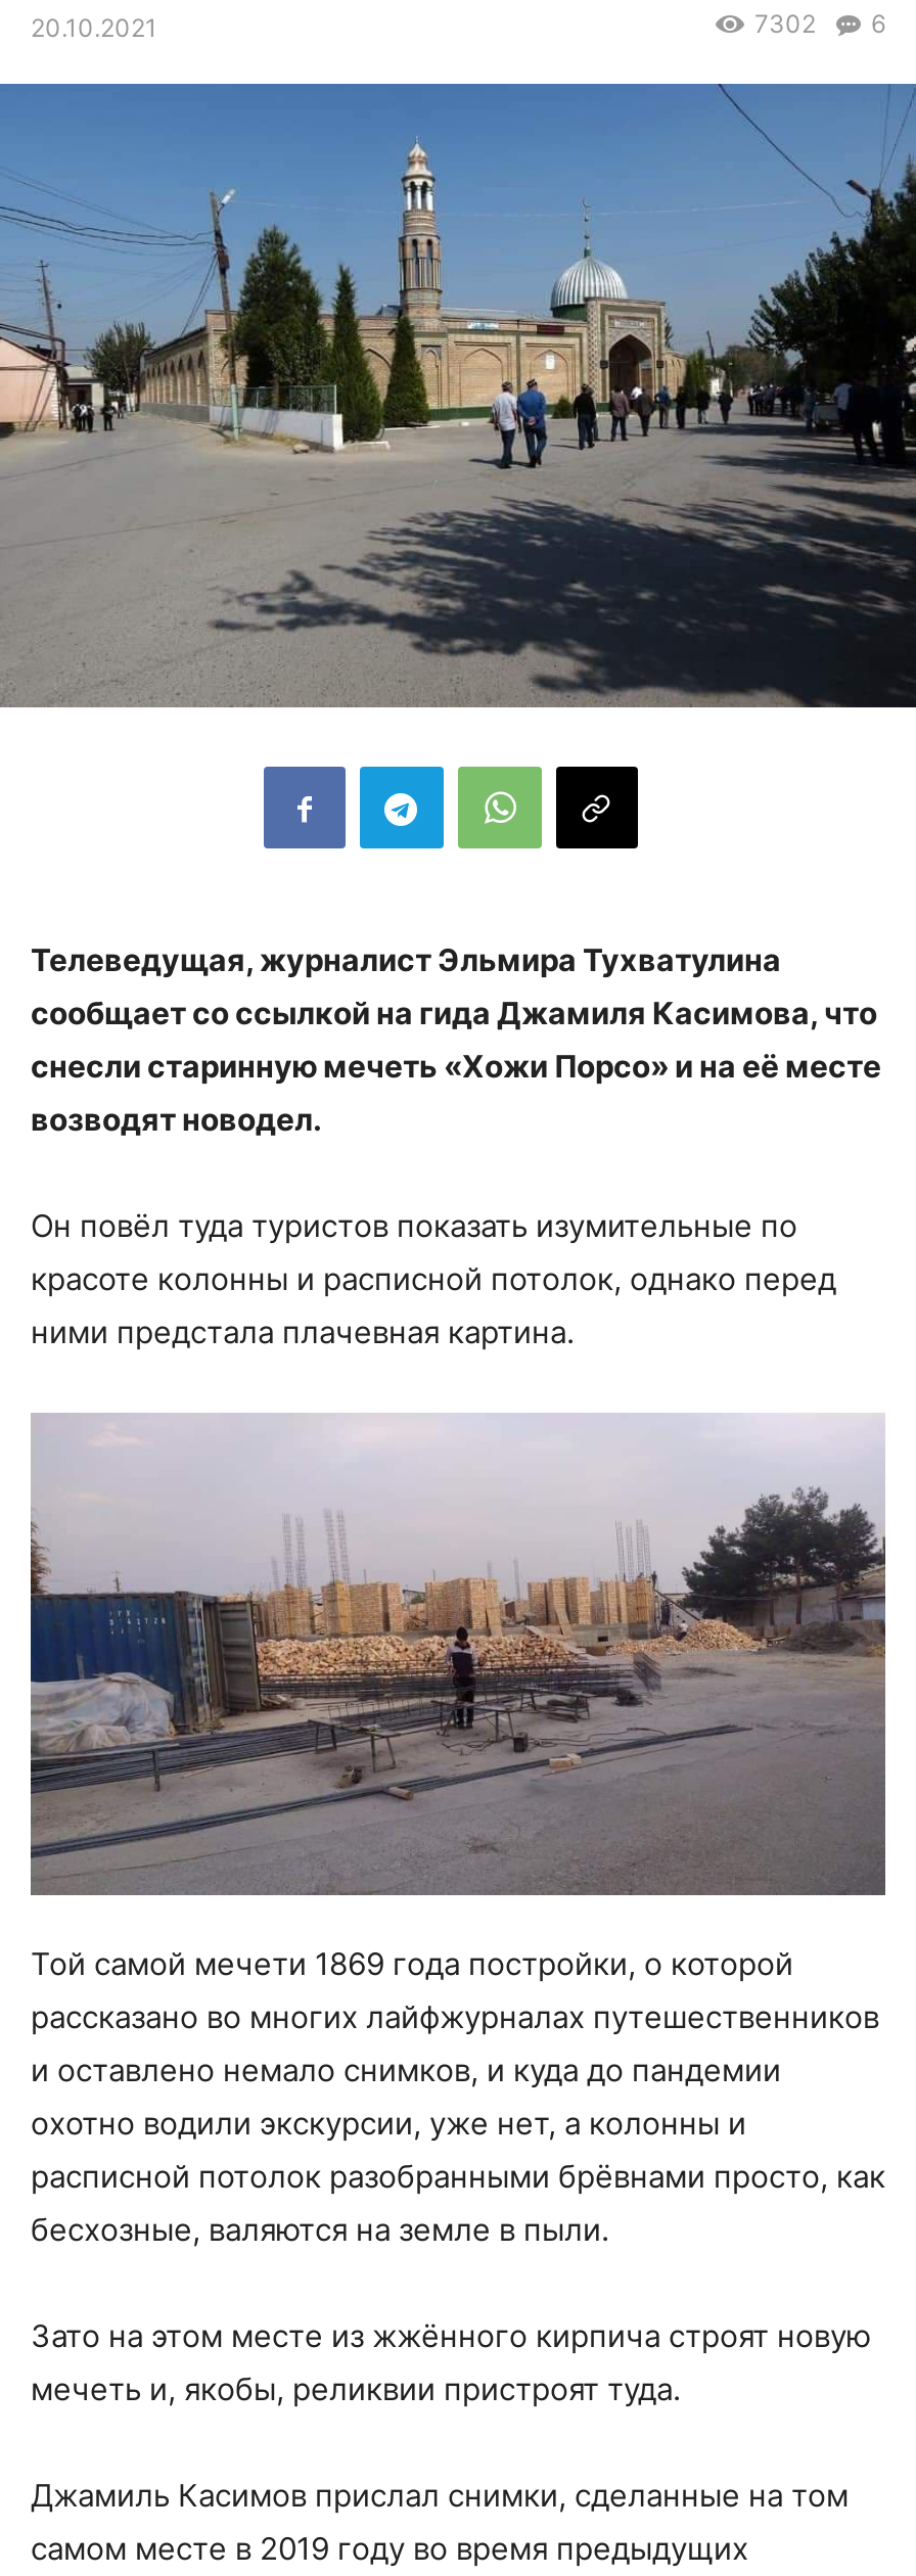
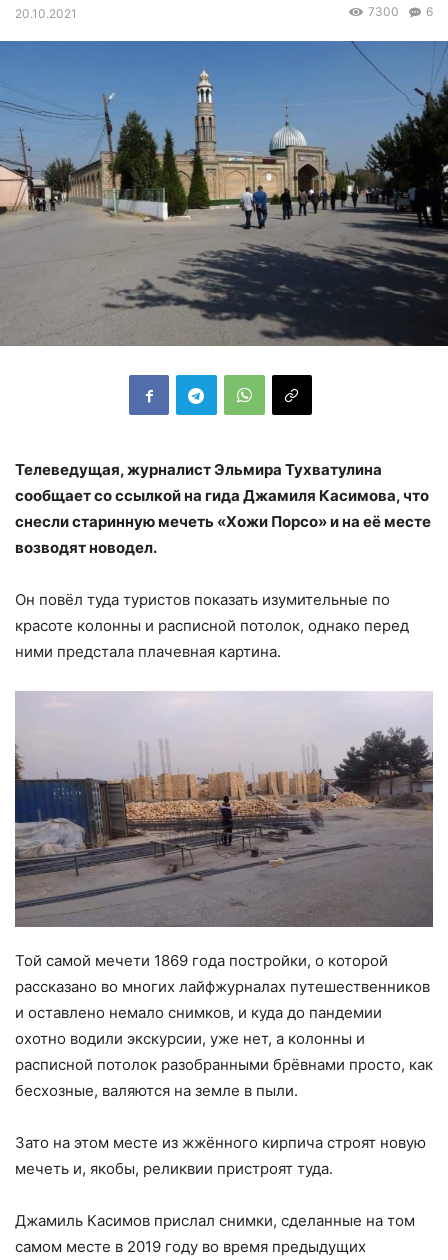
[754,8,885,39] 7302 6 -> [368,4,433,19] 7300 6

